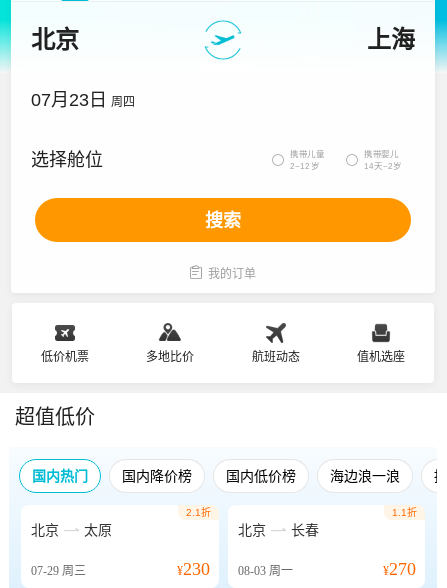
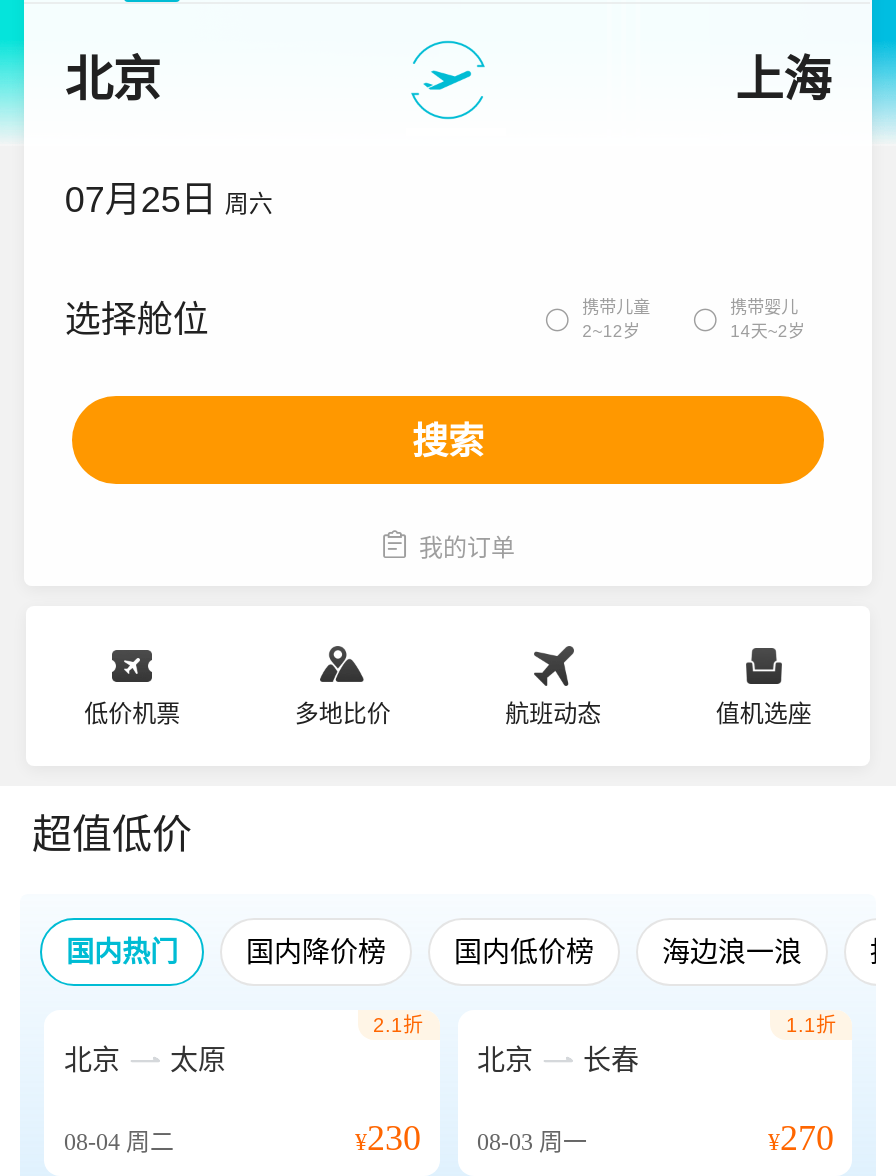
[31,90,135,110] 07月23日 周四 -> [65,180,273,220] 07月25日 周六
[31,564,86,578] 07-29周三 -> [64,1128,174,1156] 08-04周二

